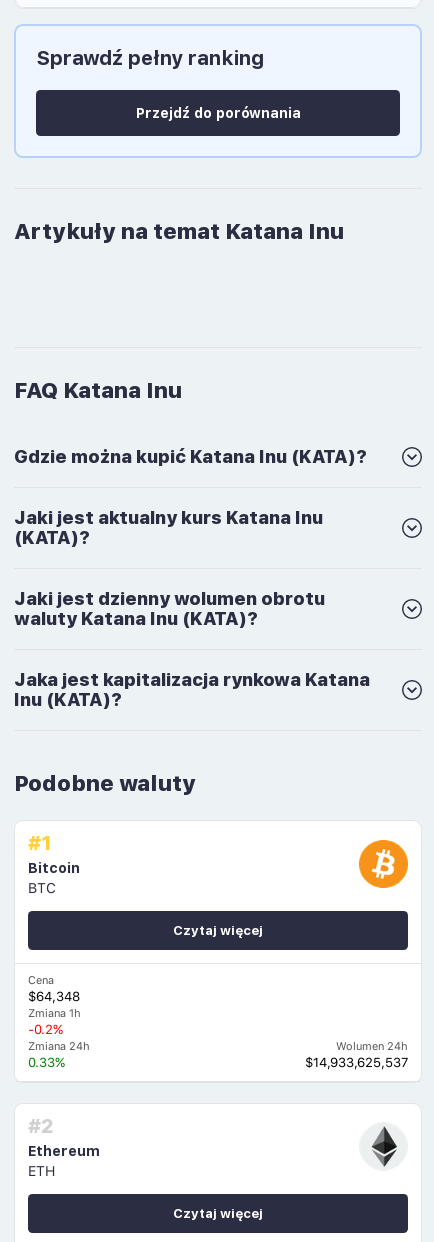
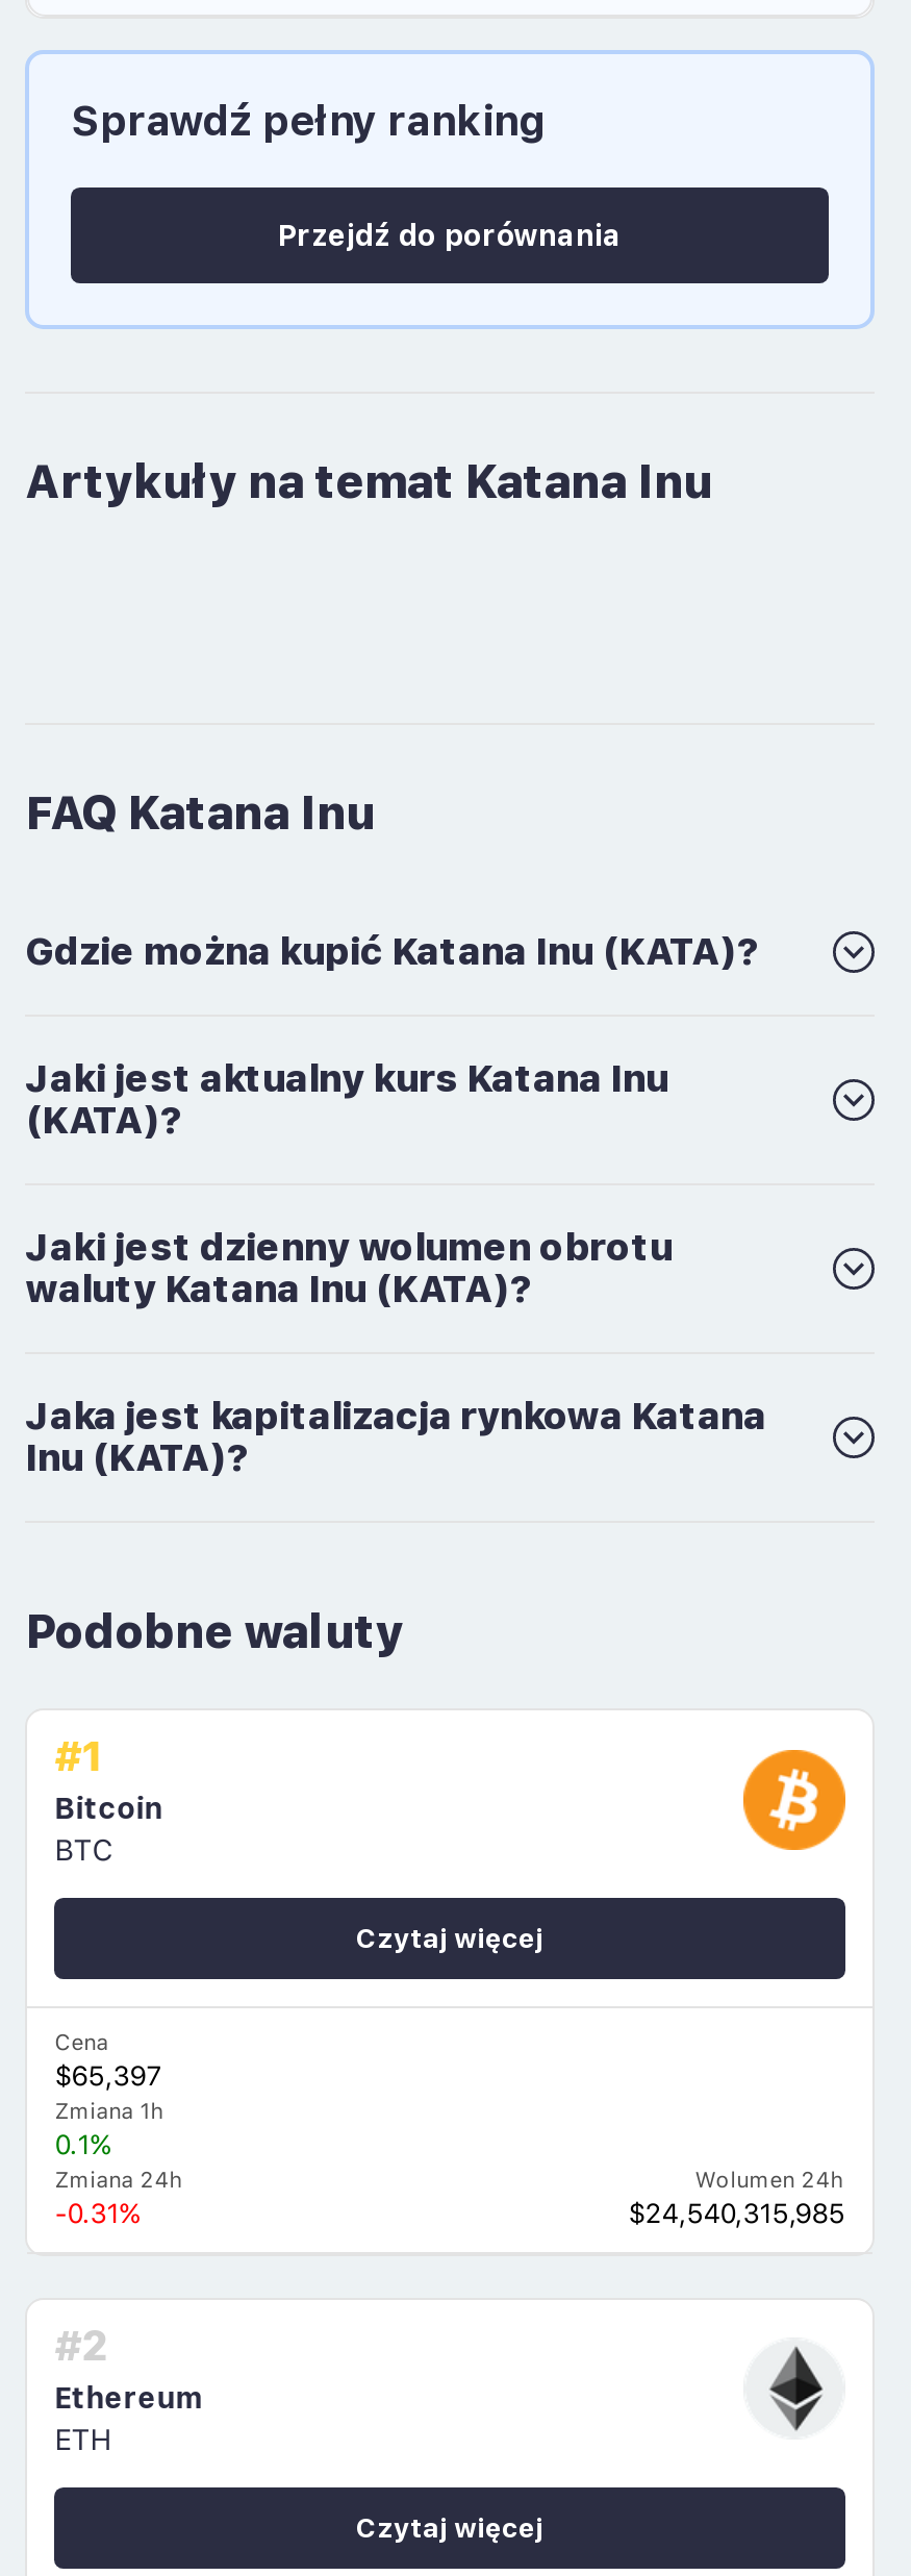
[28,989,80,1004] $64,348 -> [55,2060,161,2092] $65,397
[28,1022,63,1037] -0.2% -> [55,2129,111,2160] 0.1%
[28,1055,65,1070] 0.33% -> [55,2198,140,2229] -0.31%
[305,1055,408,1070] $14,933,625,537 -> [628,2198,845,2229] $24,540,315,985

